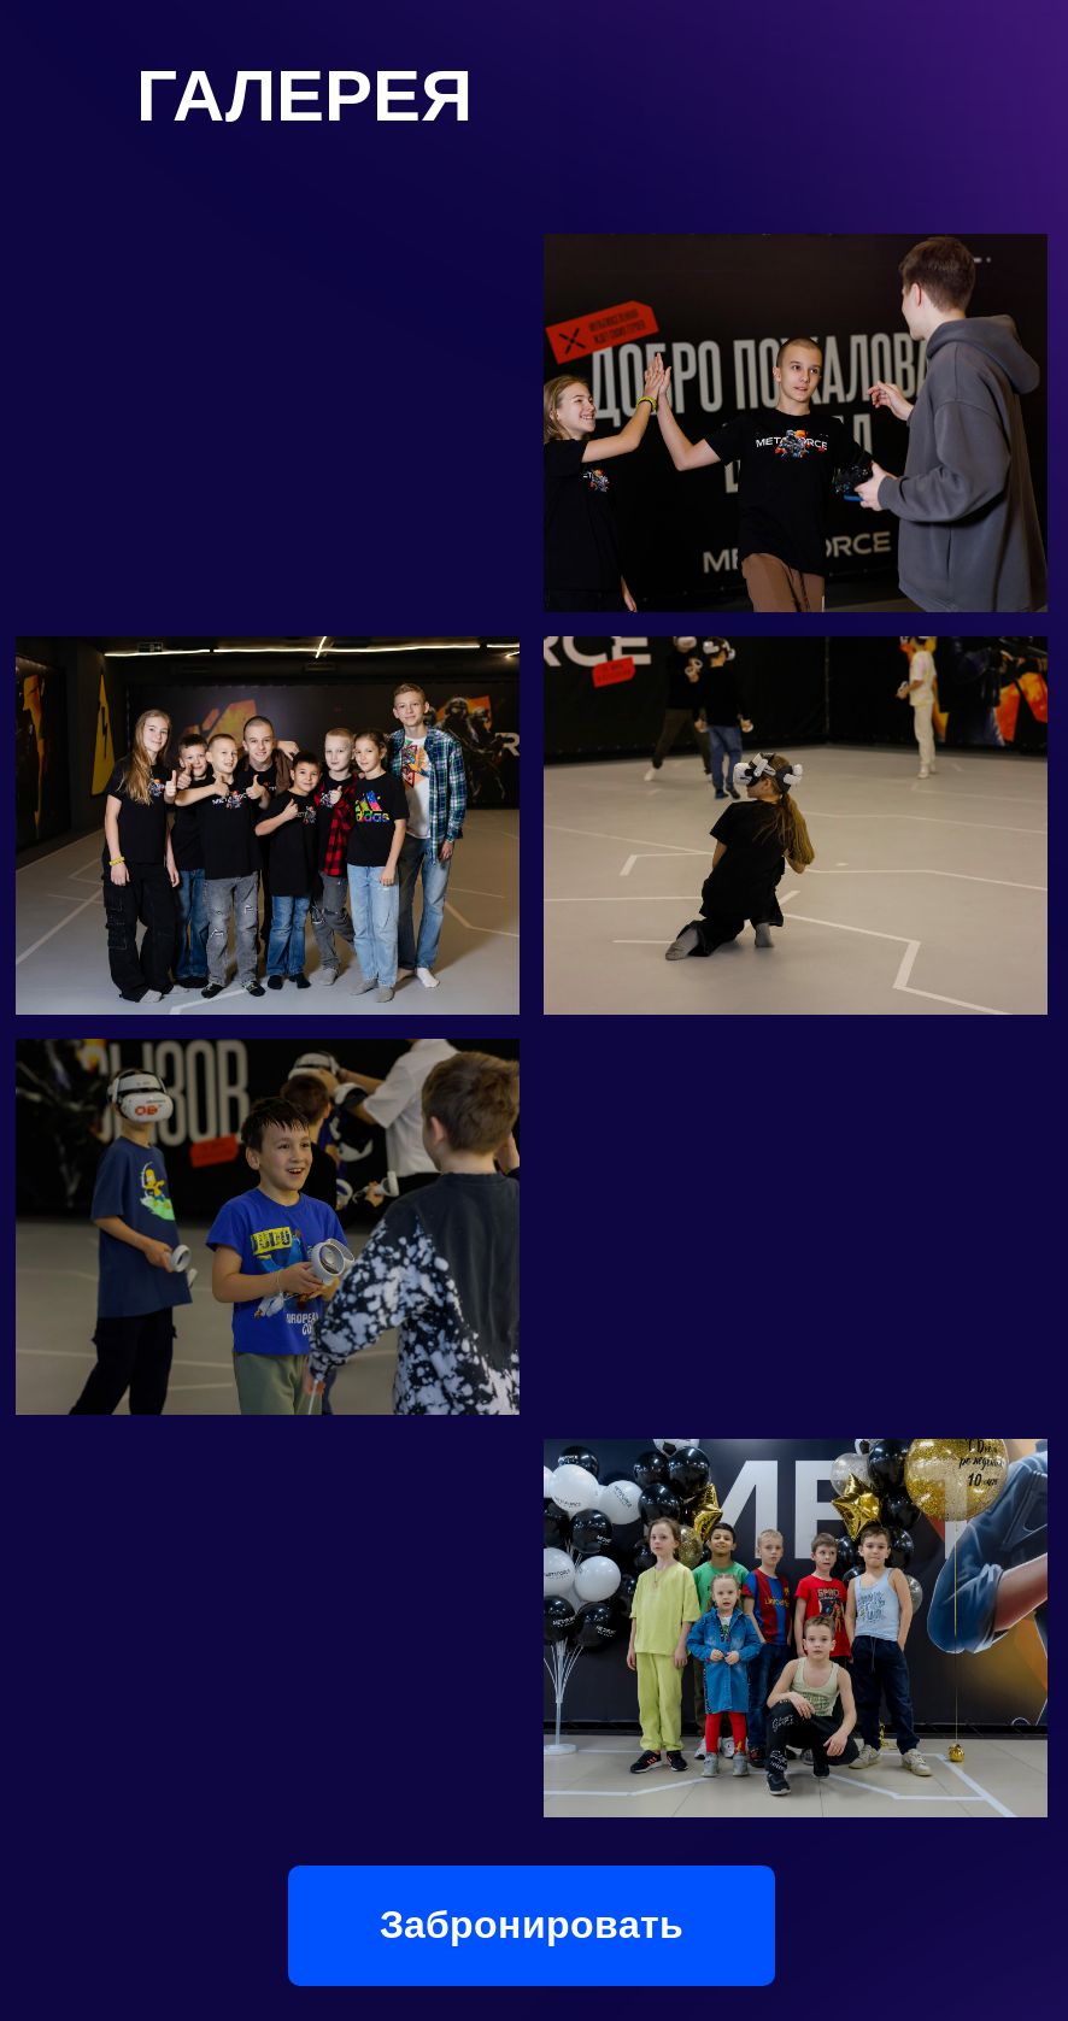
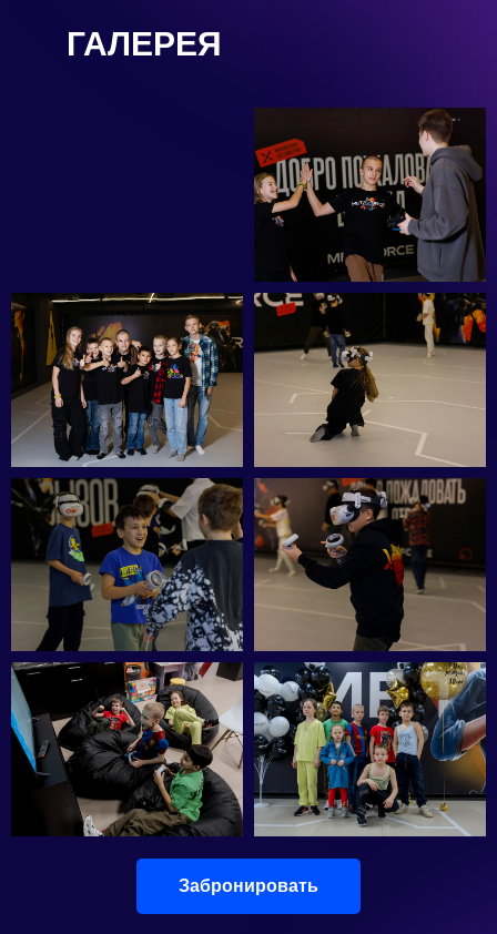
none -> [10,661,244,837] [image]
none -> [253,477,487,652] [image]

